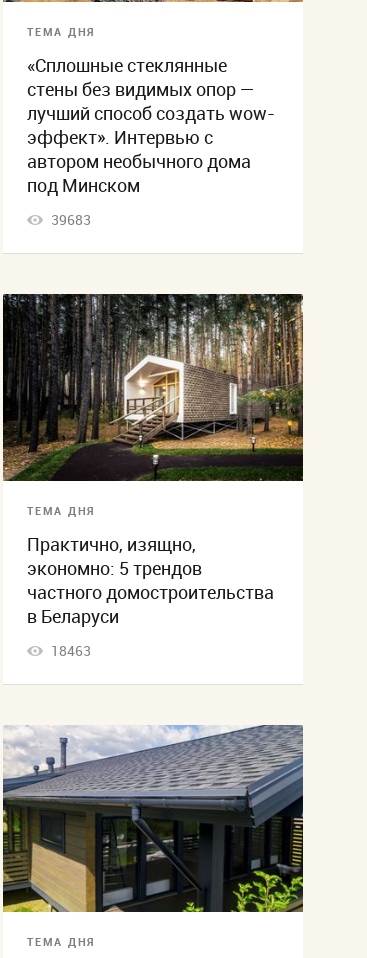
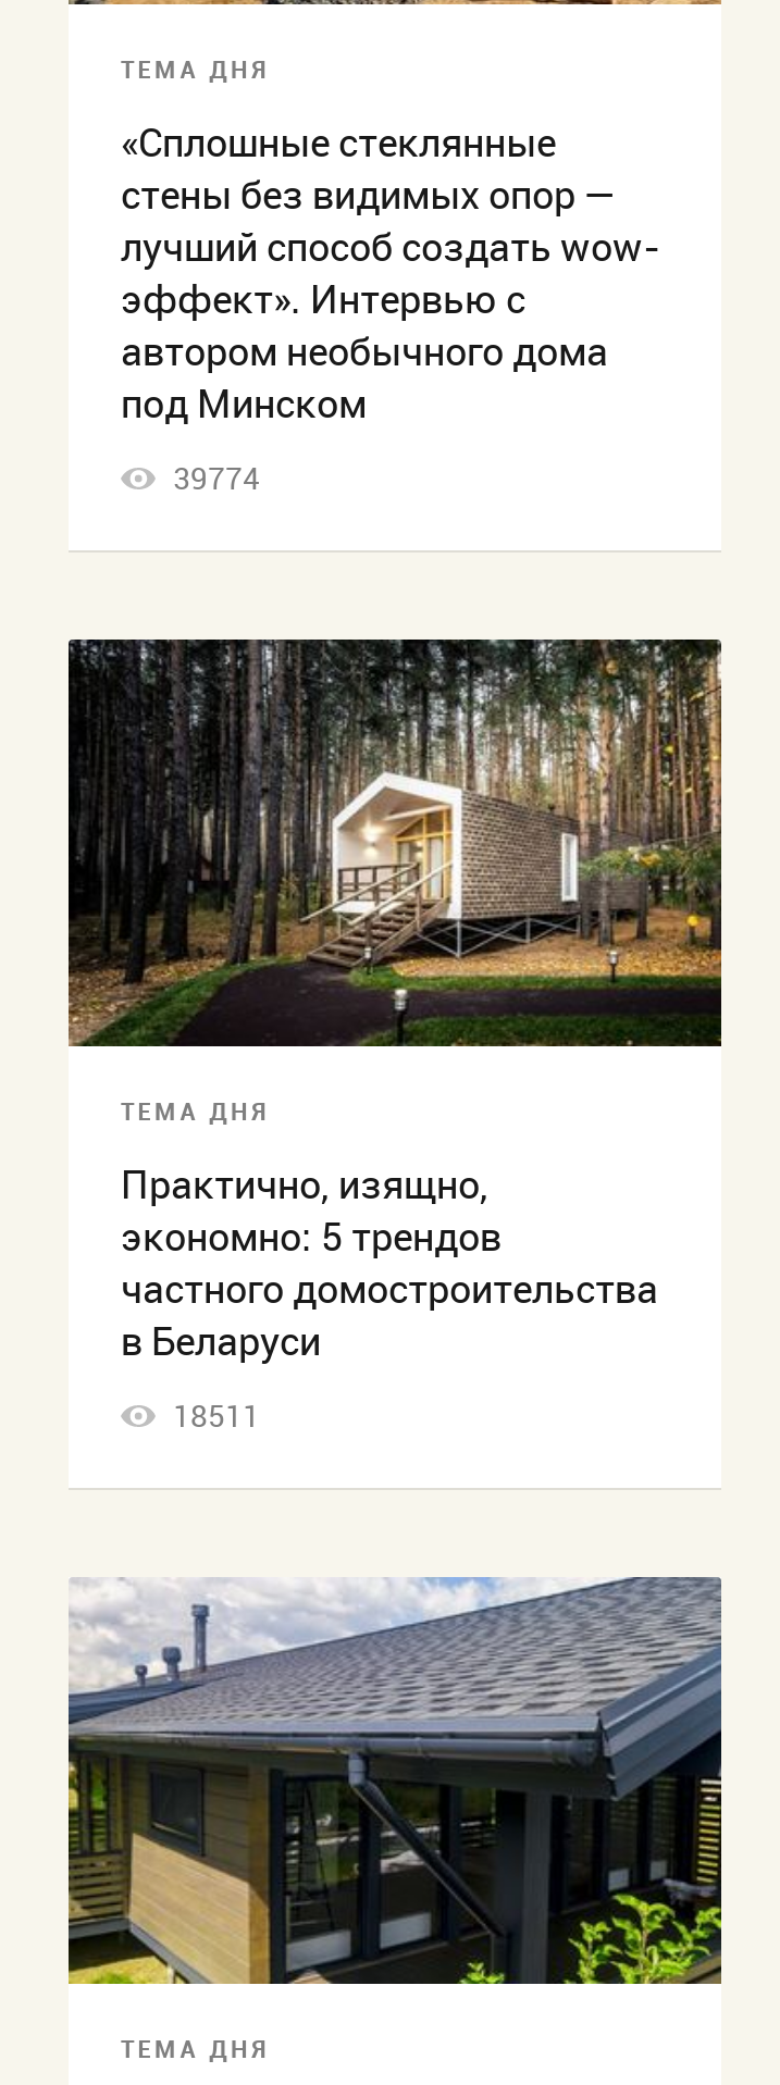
[51,212,91,228] 39683 -> [173,461,260,496] 39774
[51,643,91,659] 18463 -> [173,1399,260,1434] 18511

